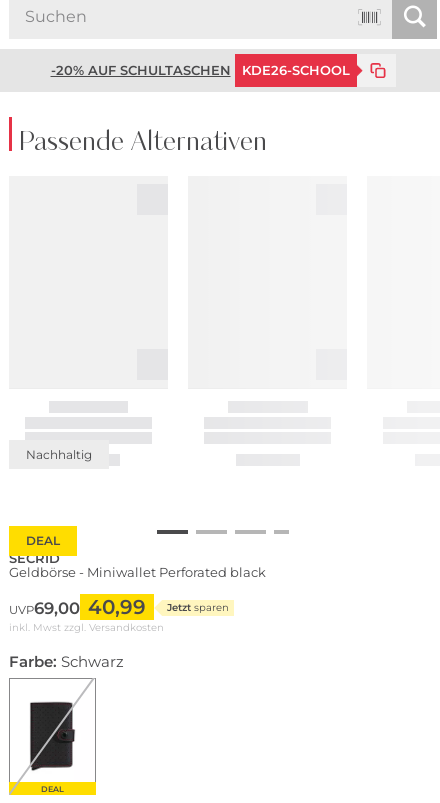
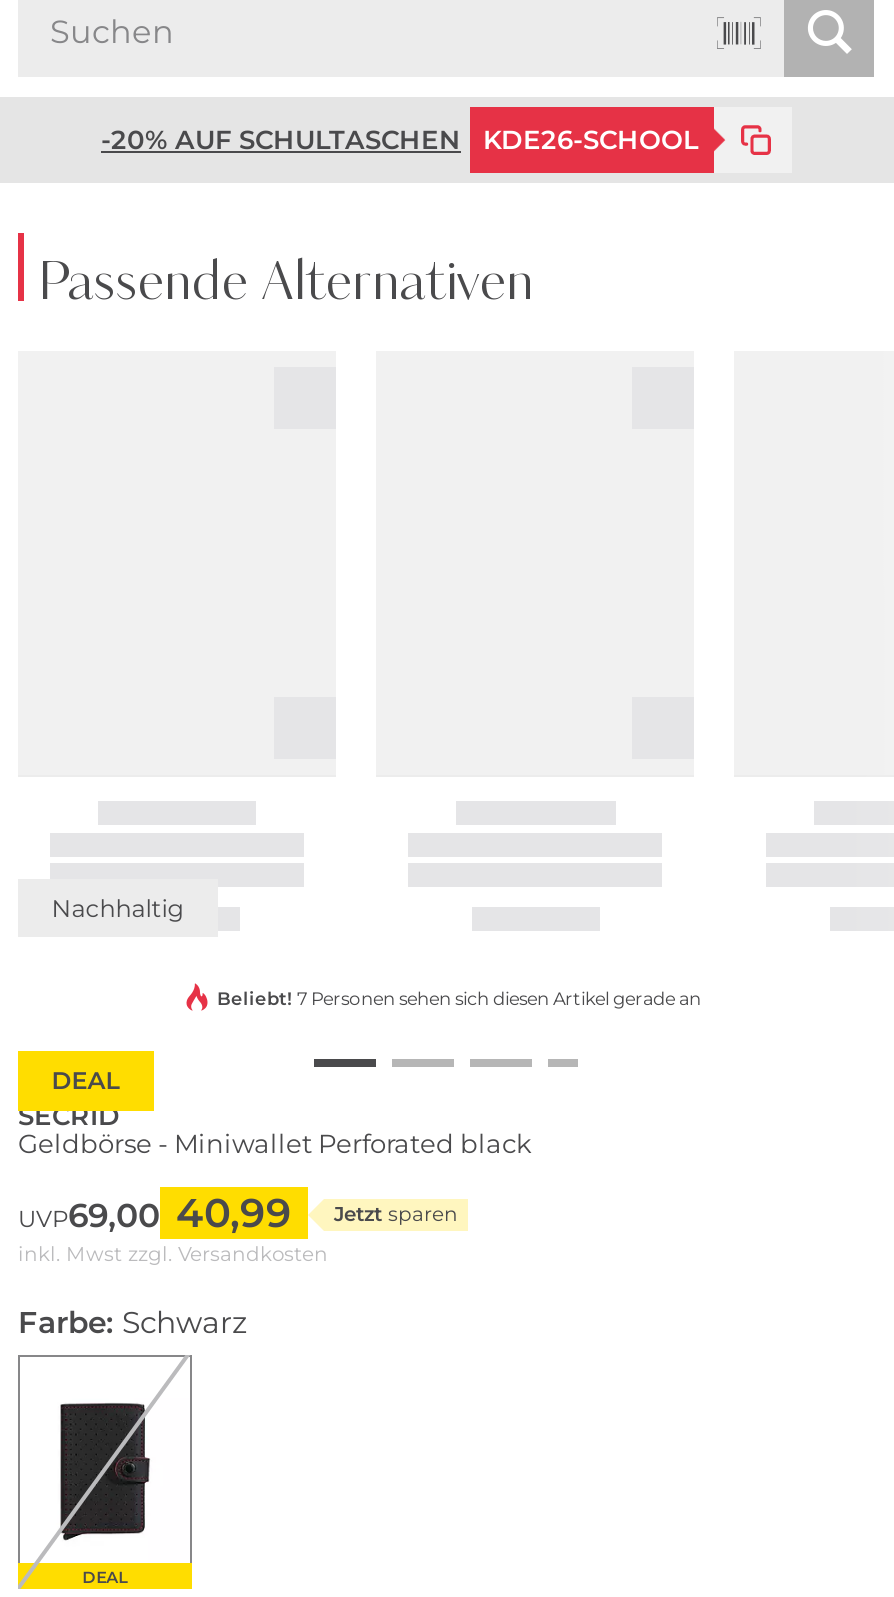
none -> [217,987,701,1009] Beliebt! 7 Personen sehen sich diesen Artikel gerade an

